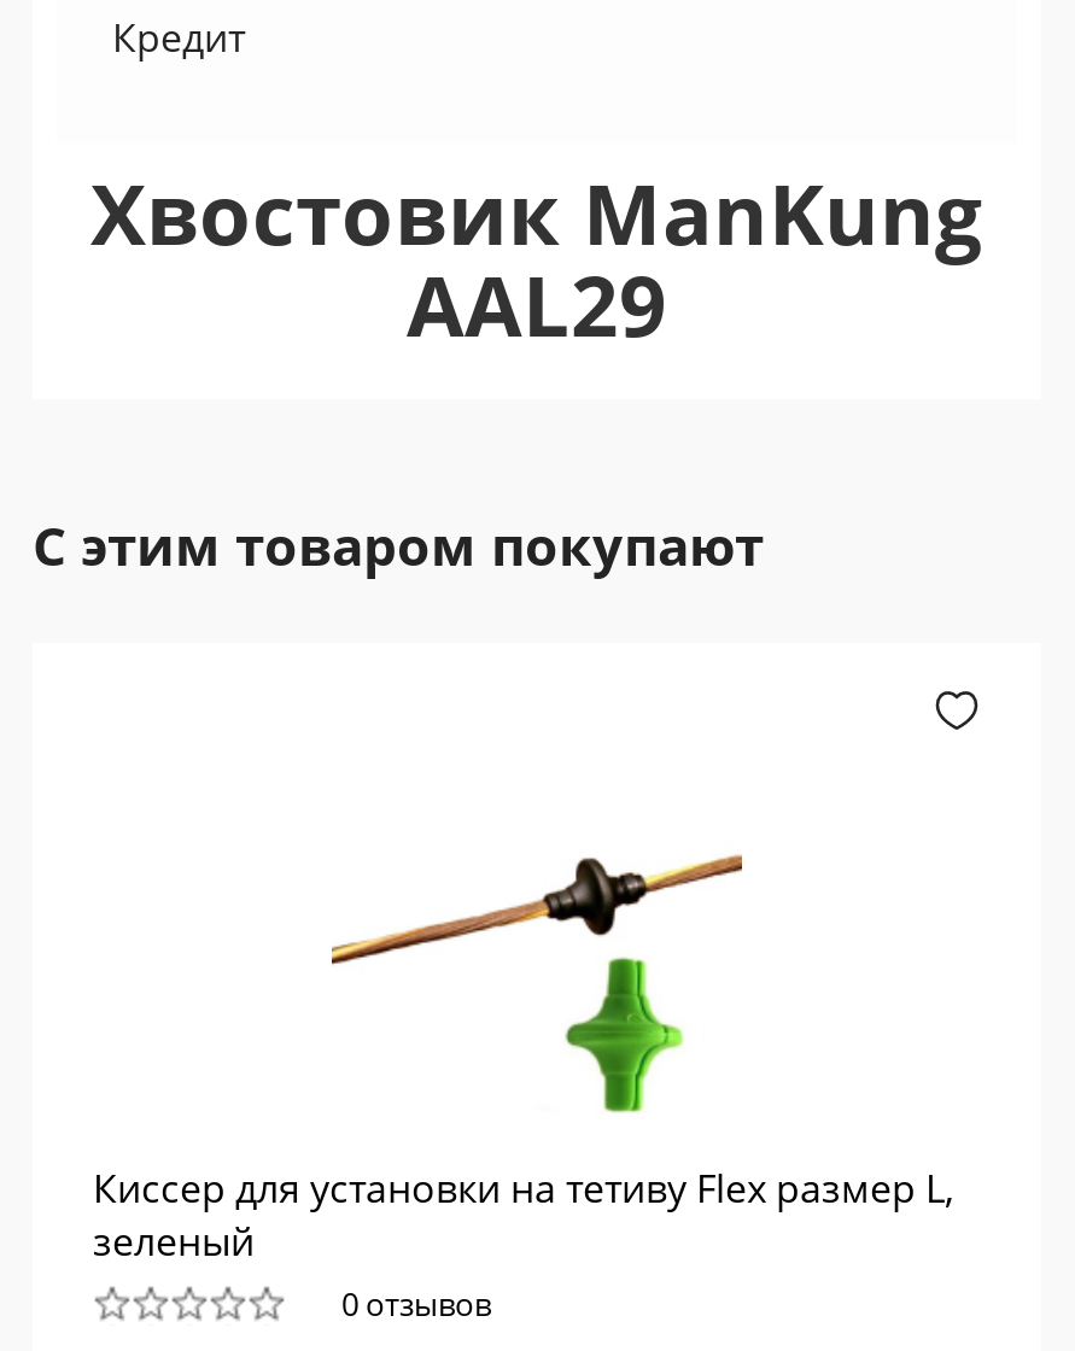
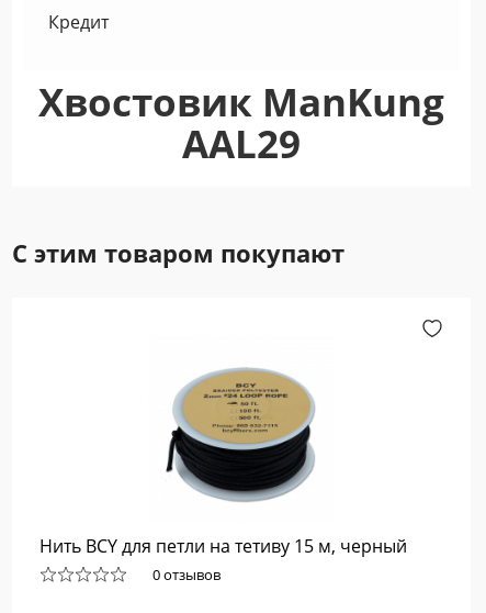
[93,850,954,1268] [image] | Киссер для установки на тетиву Flex размер L, | зеленый -> [39,367,407,558] [image] | Нить BCY для петли на тетиву 15 м, черный

